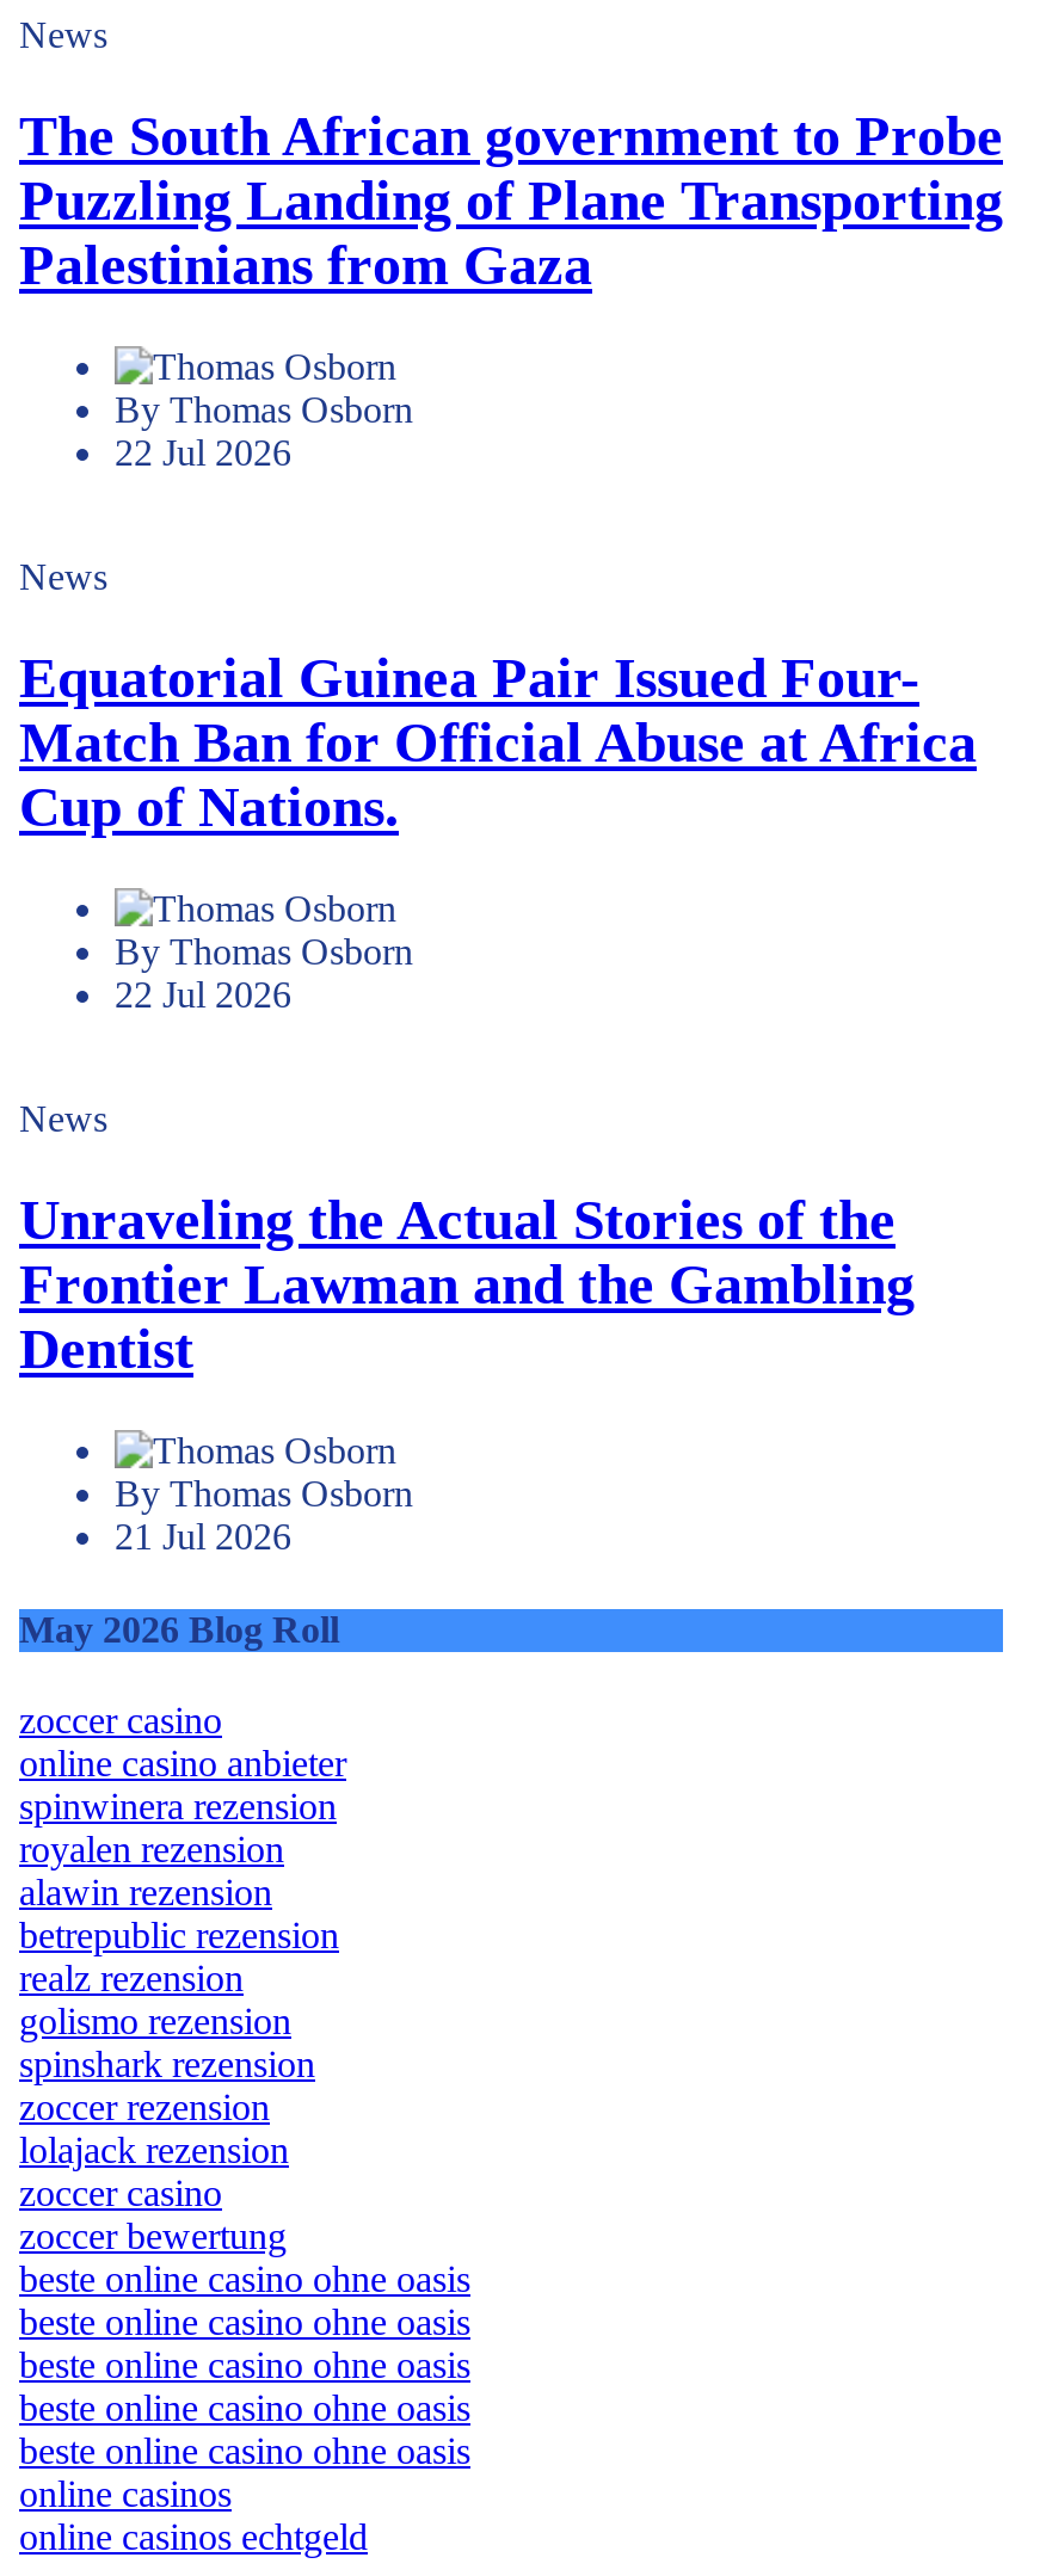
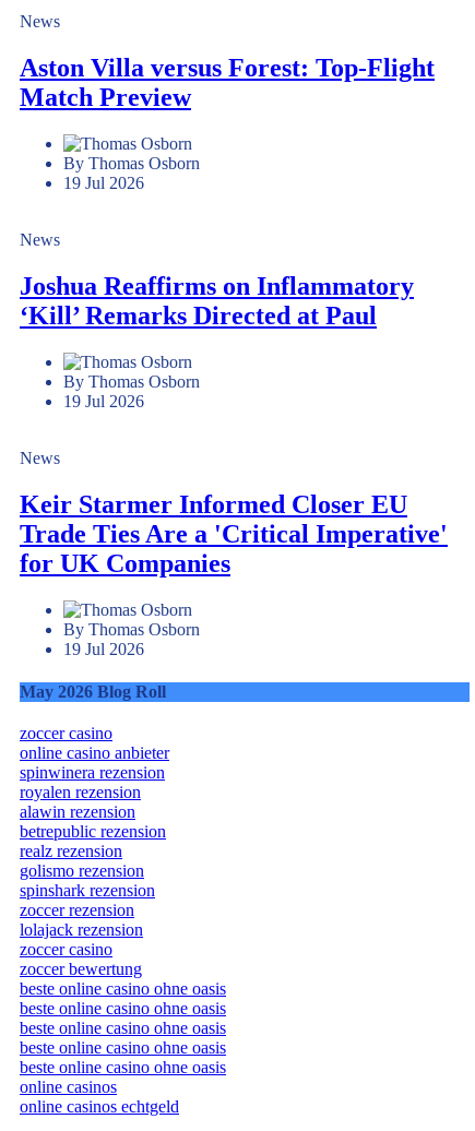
[19,106,1003,297] The South African government to Probe | Puzzling Landing of Plane Transporting | Palestinians from Gaza -> [20,54,435,112] Aston Villa versus Forest: Top-Flight | Match Preview
[115,433,291,473] 22 Jul 2026 -> [63,174,144,192] 19 Jul 2026
[19,647,977,838] Equatorial Guinea Pair Issued Four- | Match Ban for Official Abuse at Africa | Cup of Nations. -> [20,272,414,330] Joshua Reaffirms on Inflammatory | ‘Kill’ Remarks Directed at Paul
[115,974,291,1015] 22 Jul 2026 -> [63,392,144,411] 19 Jul 2026
[19,1189,915,1380] Unraveling the Actual Stories of the | Frontier Lawman and the Gambling | Dentist -> [20,490,448,578] Keir Starmer Informed Closer EU | Trade Ties Are a 'Critical Imperative' | for UK Companies
[115,1516,291,1556] 21 Jul 2026 -> [63,640,144,658] 19 Jul 2026

